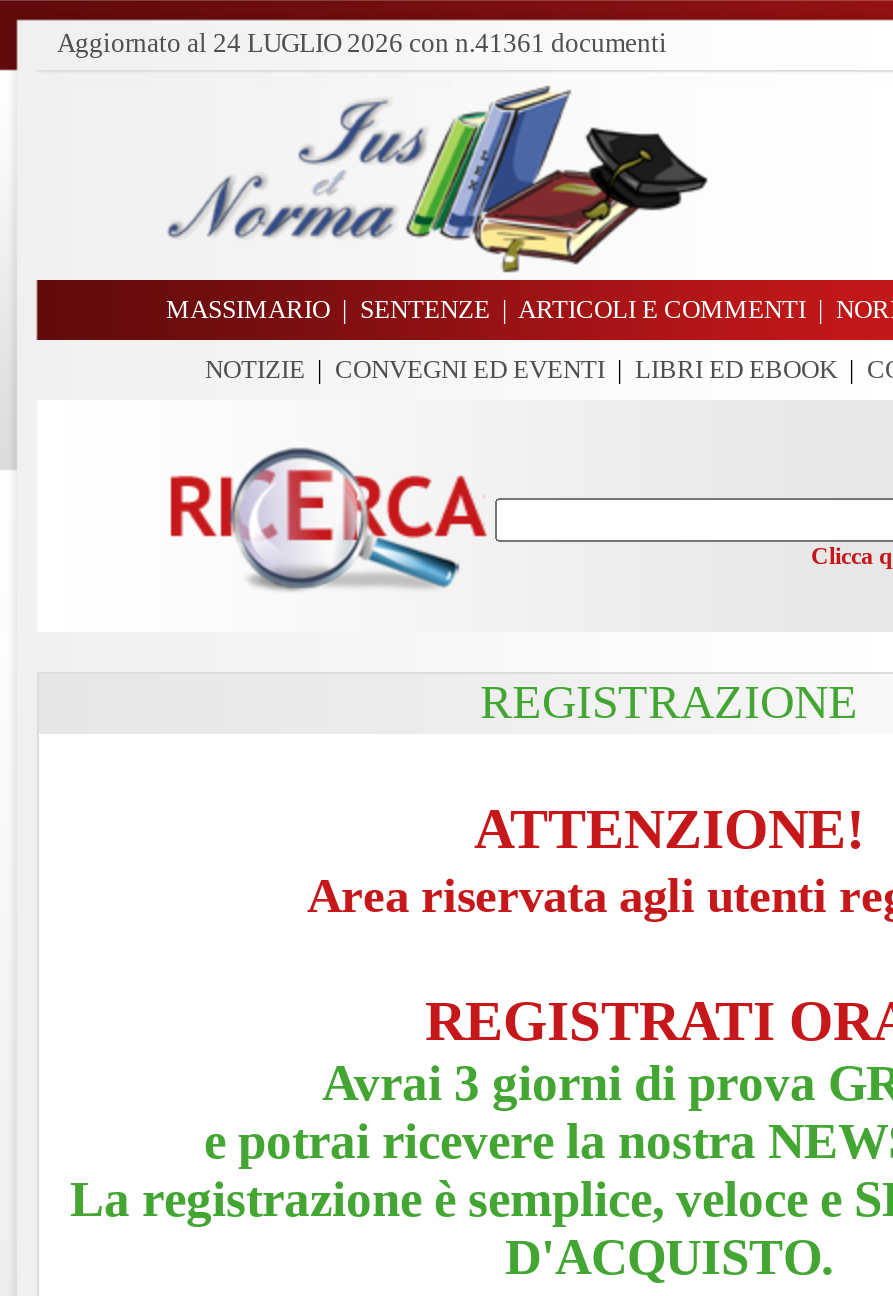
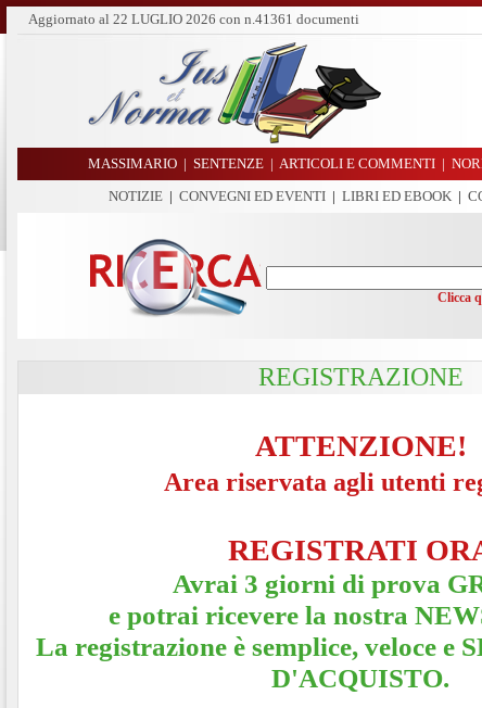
[57,28,667,58] Aggiornato al 24 LUGLIO 2026 con n.41361 documenti -> [28,11,359,27] Aggiornato al 22 LUGLIO 2026 con n.41361 documenti

